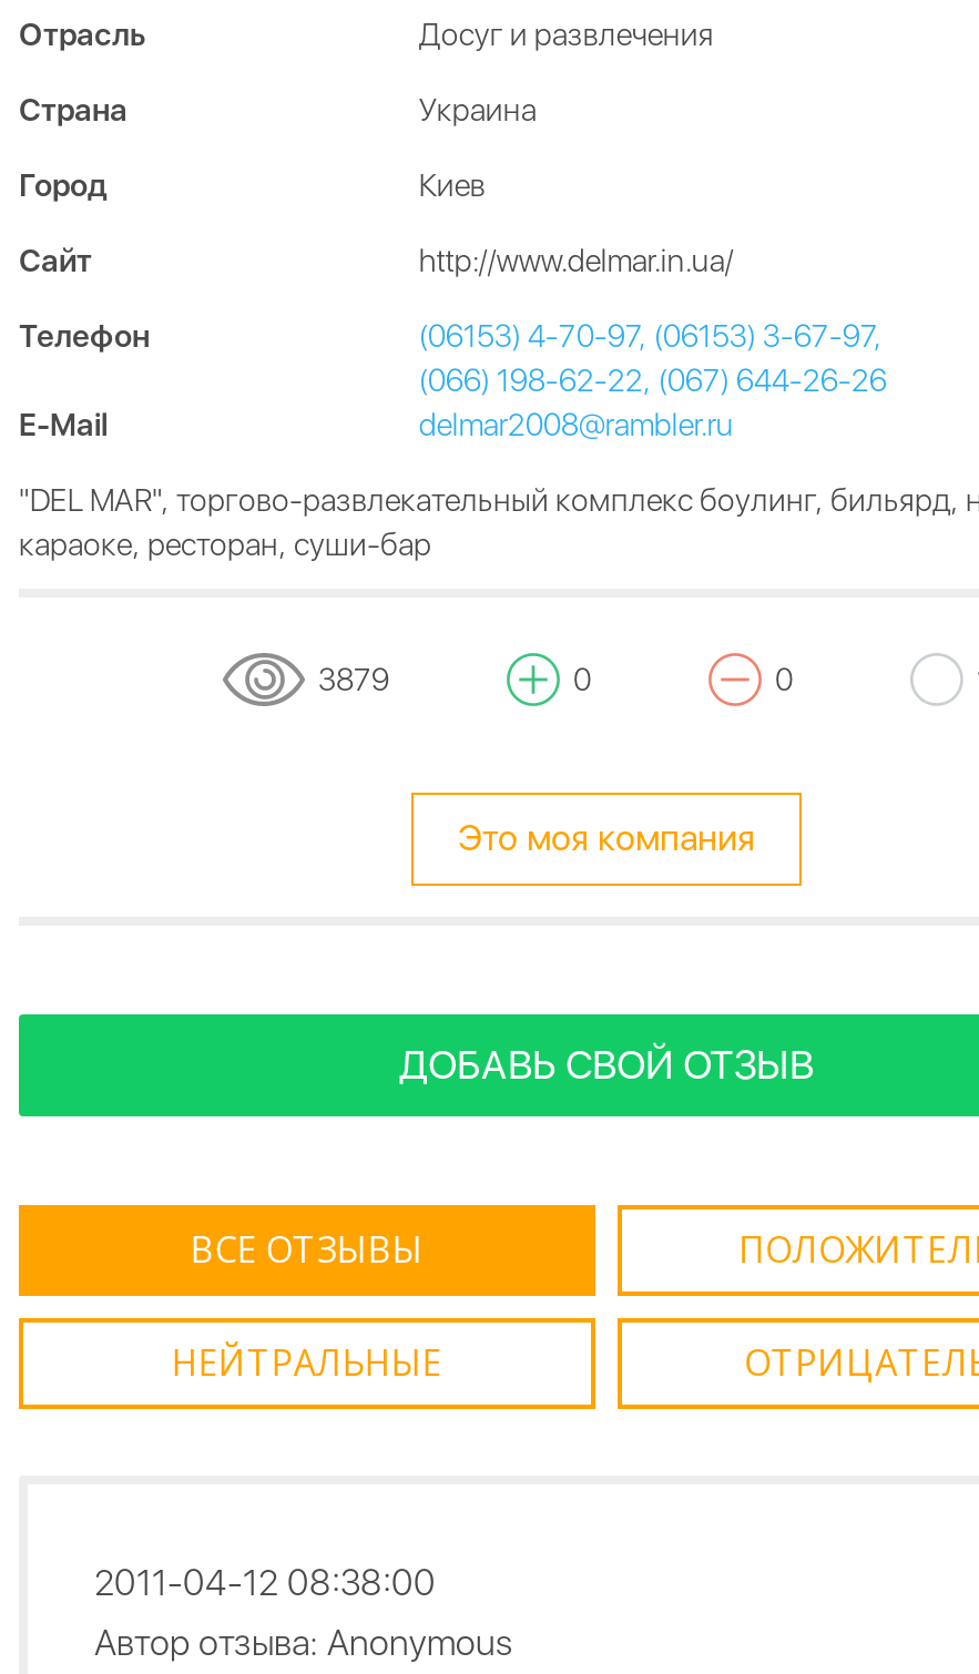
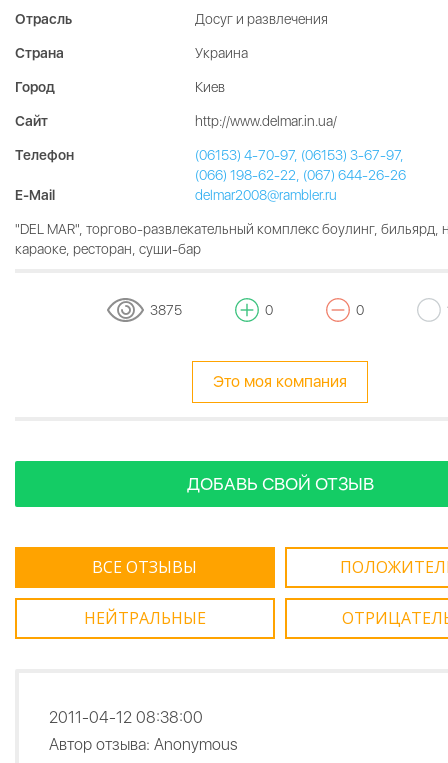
[318,662,389,697] 3879 -> [150,302,182,318] 3875

